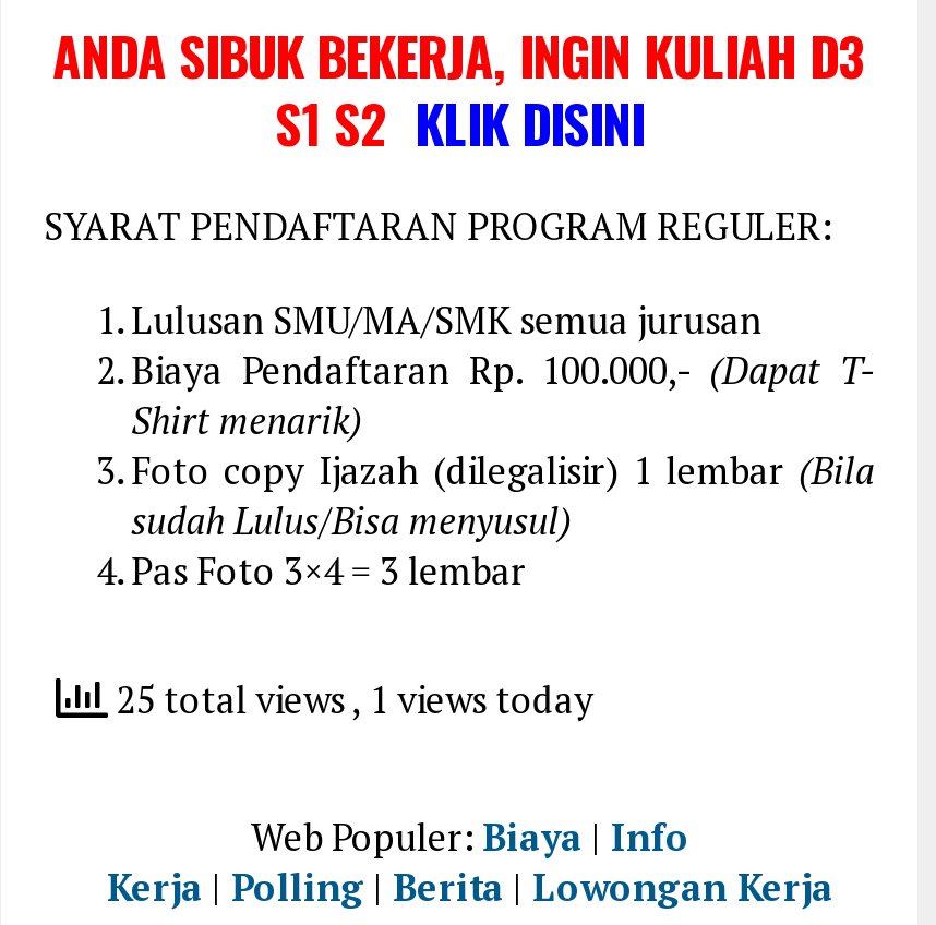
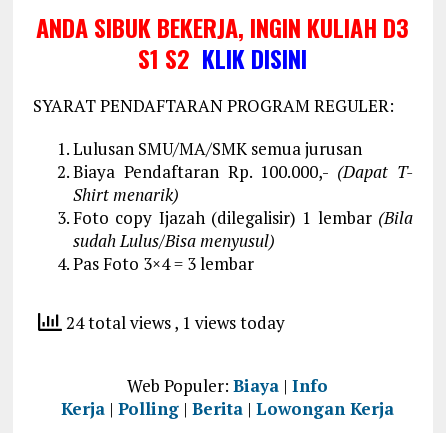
[107,674,594,724] 25 total views, 1 views today -> [62,311,285,334] 24 total views, 1 views today

